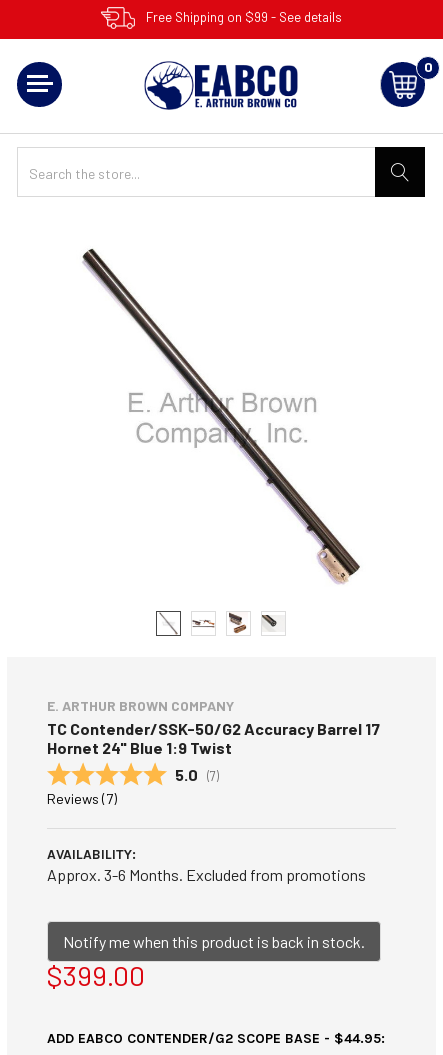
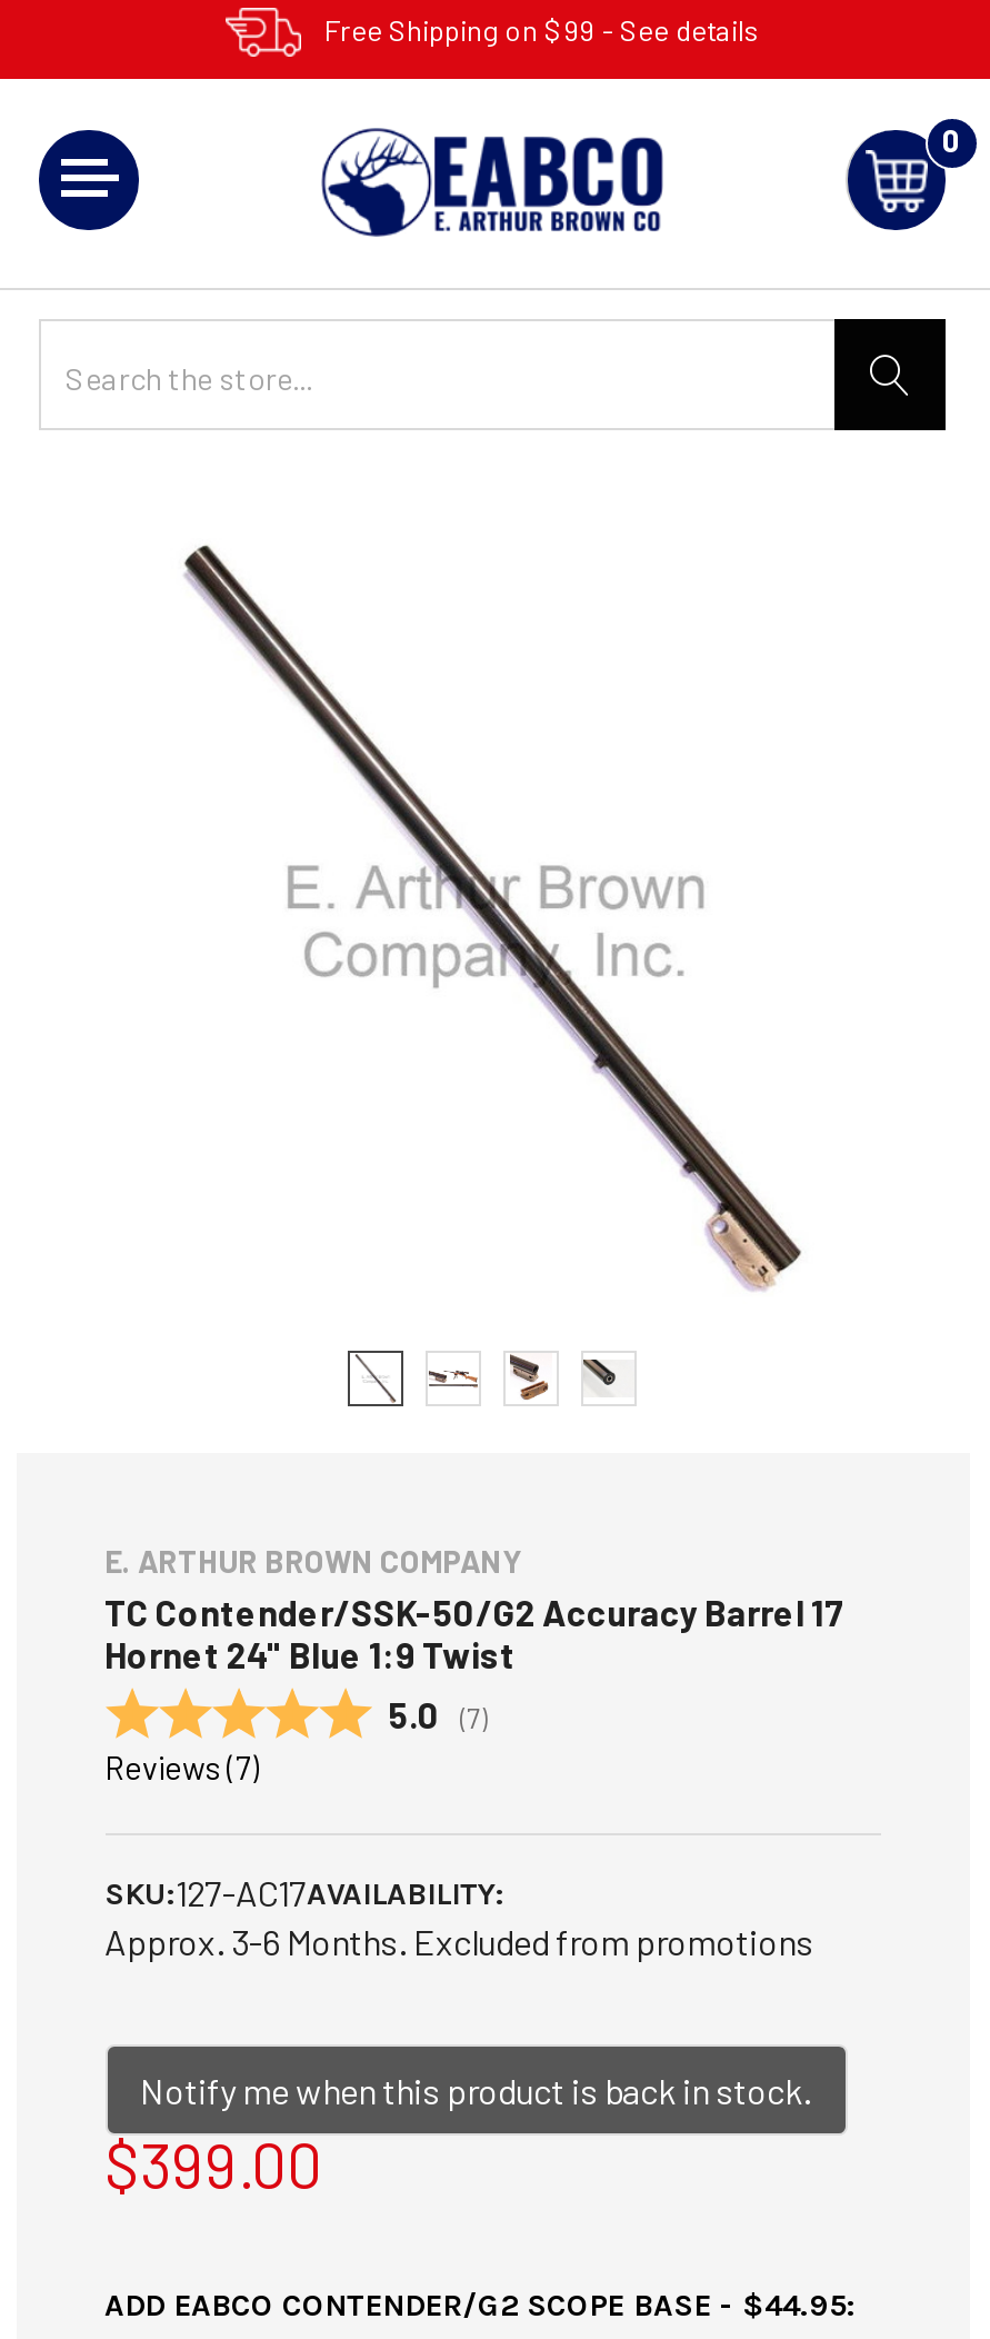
[46,846,135,863] AVAILABILITY: -> [104,1871,504,1913] SKU:127-AC17AVAILABILITY:

